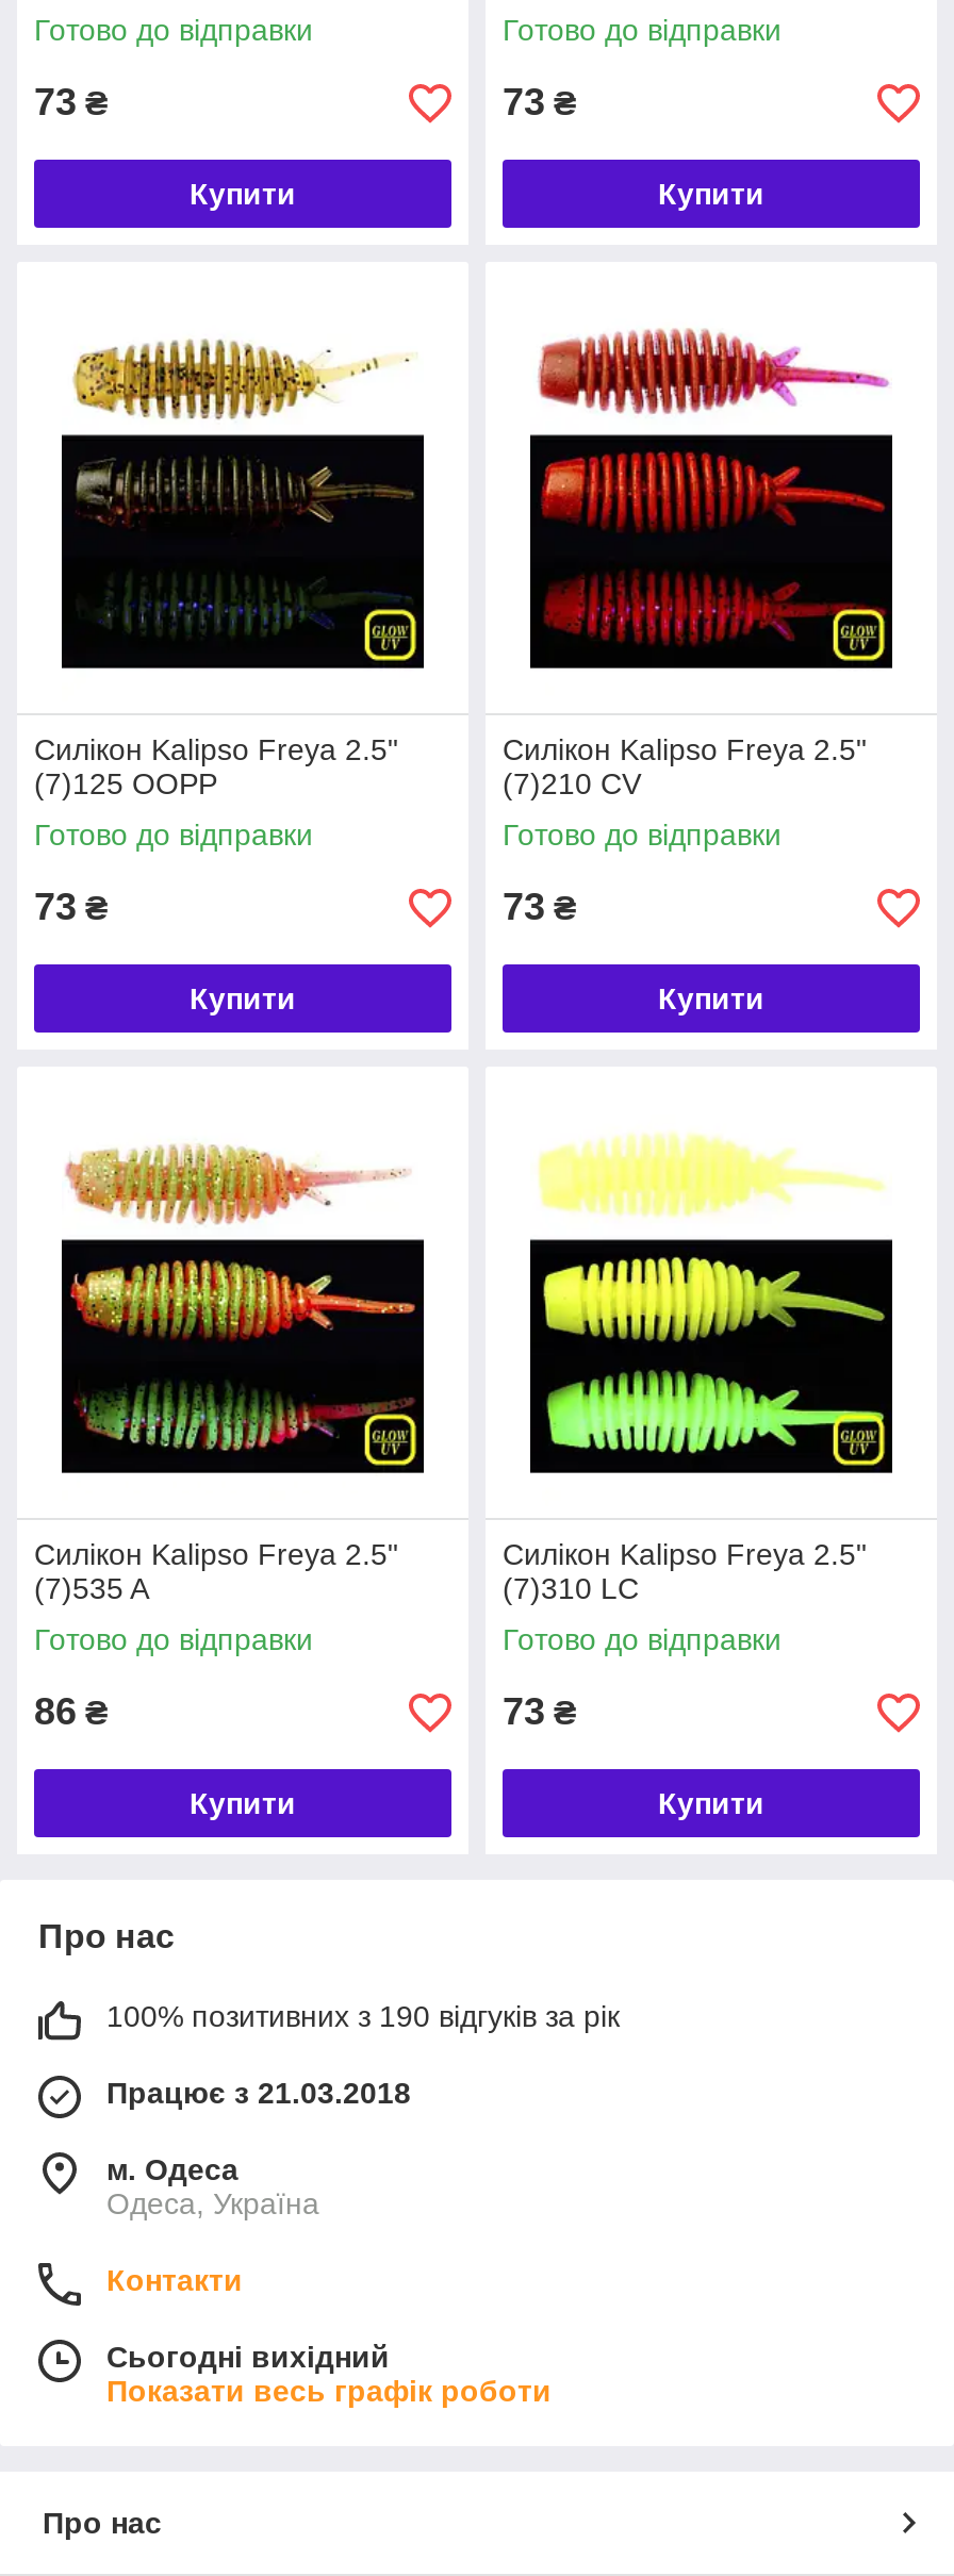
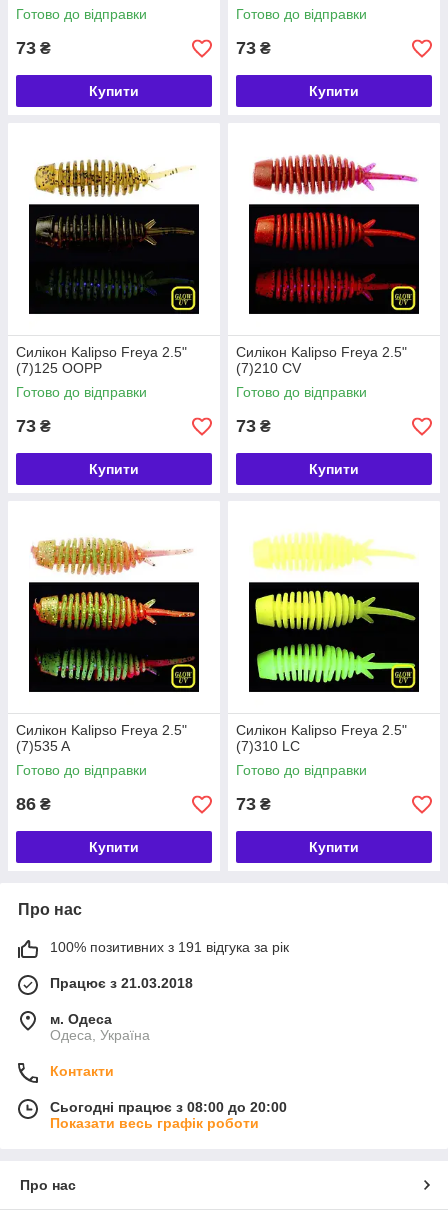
[106,1999,620,2033] 100% позитивних з 190 відгуків за рік -> [50,939,289,955] 100% позитивних з 191 відгука за рік
[106,2340,390,2374] Сьогодні вихідний -> [50,1099,287,1115] Сьогодні працює з 08:00 до 20:00

